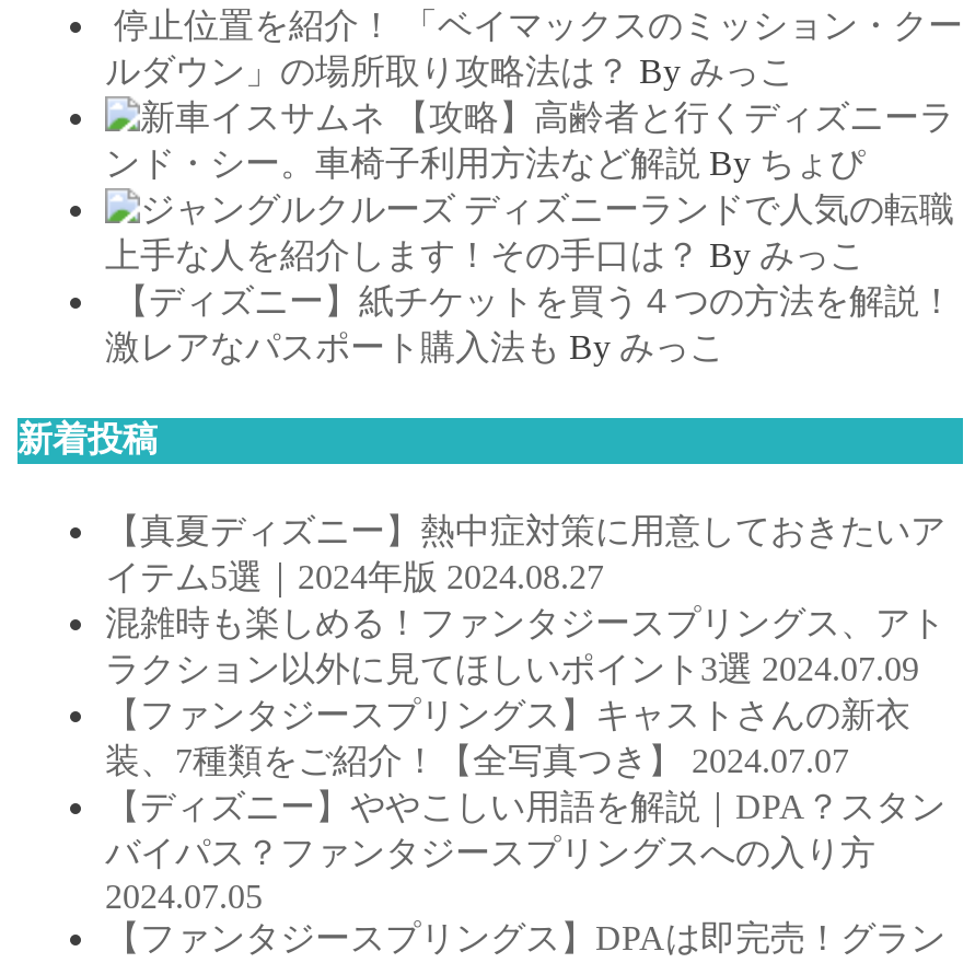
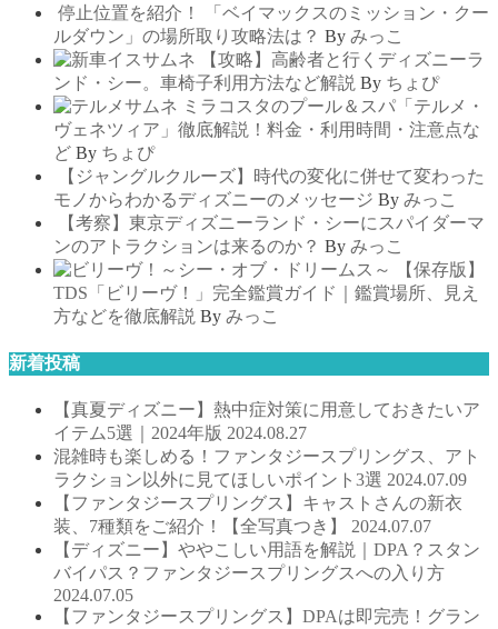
[105,190,954,365] ディズニーランドで人気の転職 | 上手な人を紹介します！その手口は？ Byみっこ | 【ディズニー】紙チケットを買う４つの方法を解説！ | 激レアなパスポート購入法も Byみっこ -> [53,96,485,325] ミラコスタのプール＆スパ「テルメ・ | ヴェネツィア」徹底解説！料金・利用時間・注意点な | ど Byちょぴ | 【ジャングルクルーズ】時代の変化に併せて変わった | モノからわかるディズニーのメッセージ Byみっこ | 【考察】東京ディズニーランド・シーにスパイダーマ | ンのアトラクションは来るのか？ Byみっこ | 【保存版】 | TDS「ビリーヴ！」完全鑑賞ガイド｜鑑賞場所、見え | 方などを徹底解説 Byみっこ

